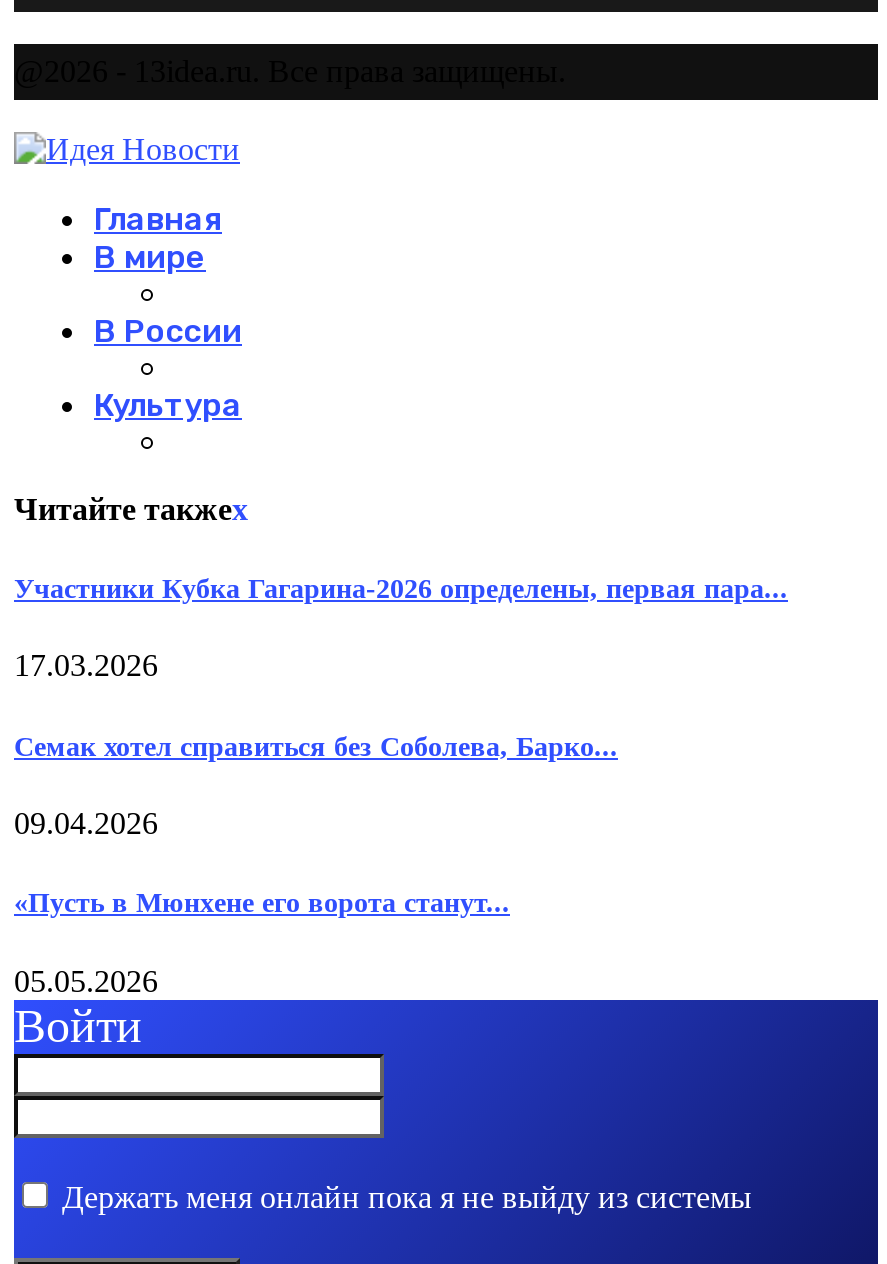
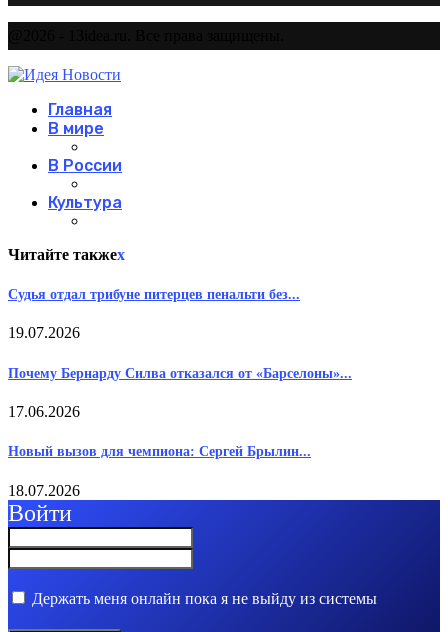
[14,574,788,604] Участники Кубка Гагарина-2026 определены, первая пара... -> [8,287,300,302] Судья отдал трибуне питерцев пенальти без...
[14,649,158,683] 17.03.2026 -> [8,324,80,341] 19.07.2026
[14,731,618,761] Семак хотел справиться без Соболева, Барко... -> [8,366,352,381] Почему Бернарду Силва отказался от «Барселоны»...
[14,806,158,840] 09.04.2026 -> [8,403,80,420] 17.06.2026
[14,888,510,918] «Пусть в Мюнхене его ворота станут... -> [8,444,311,459] Новый вызов для чемпиона: Сергей Брылин...
[14,963,158,997] 05.05.2026 -> [8,481,80,498] 18.07.2026

